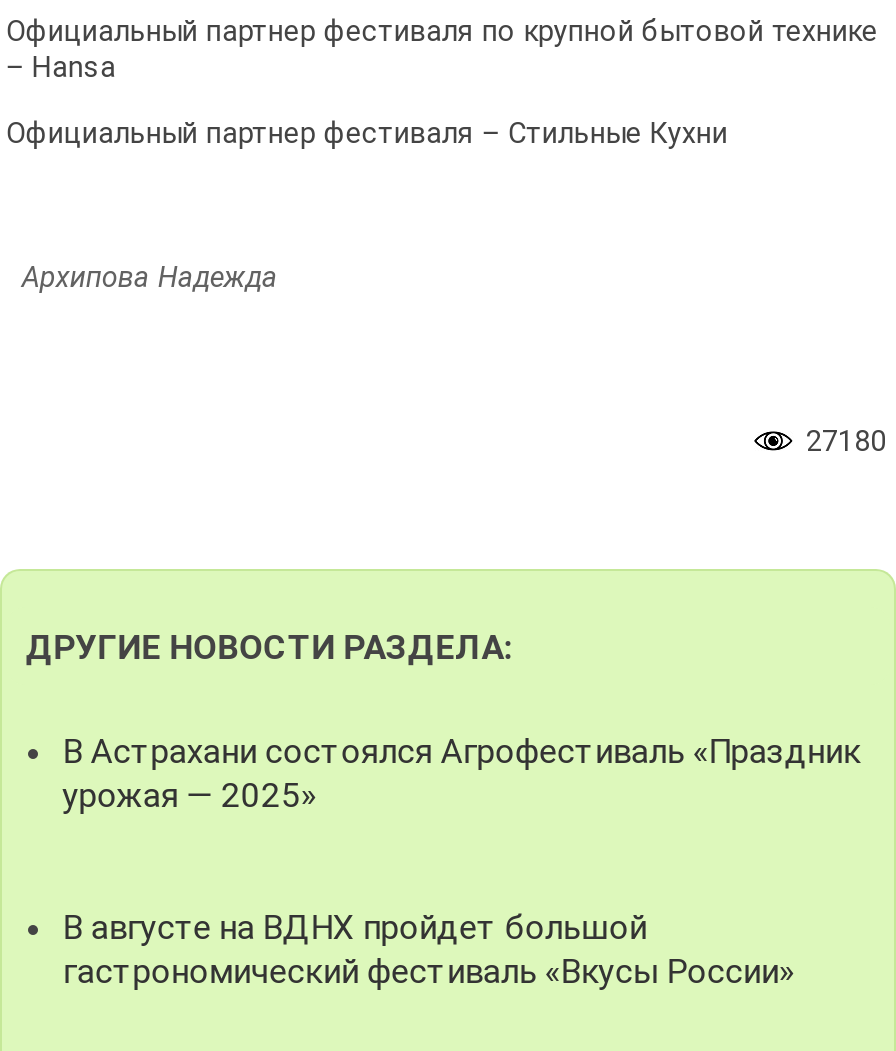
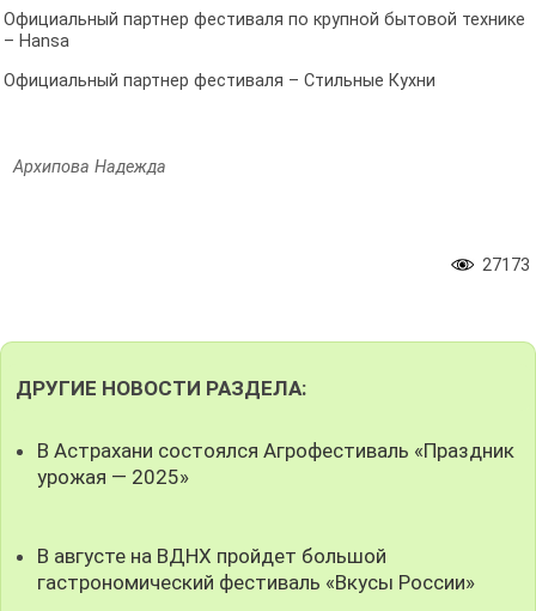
[798,425,886,459] 27180 -> [477,255,530,276] 27173

